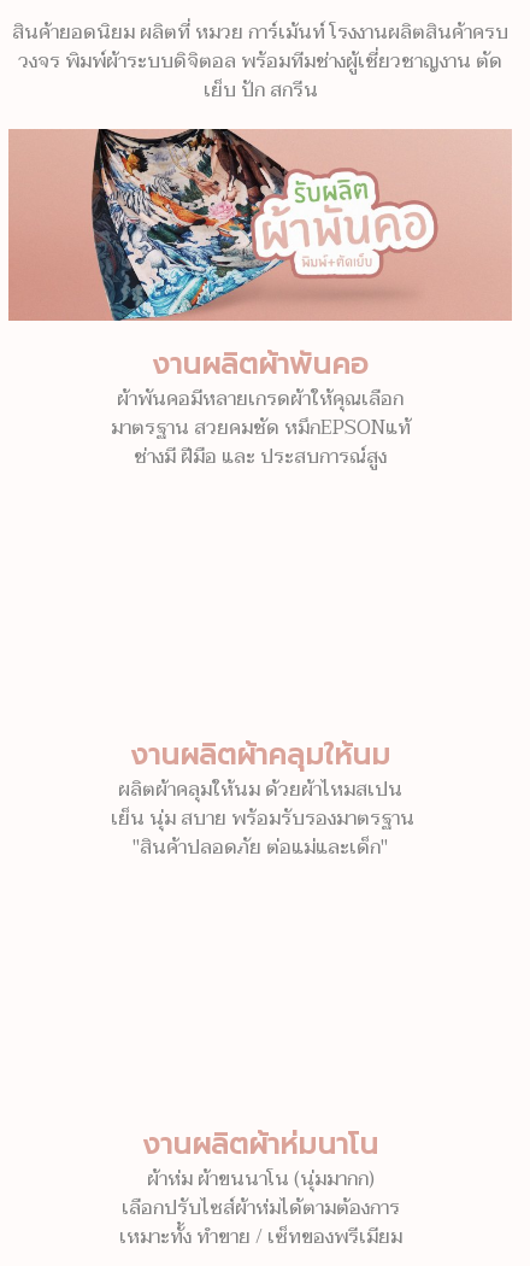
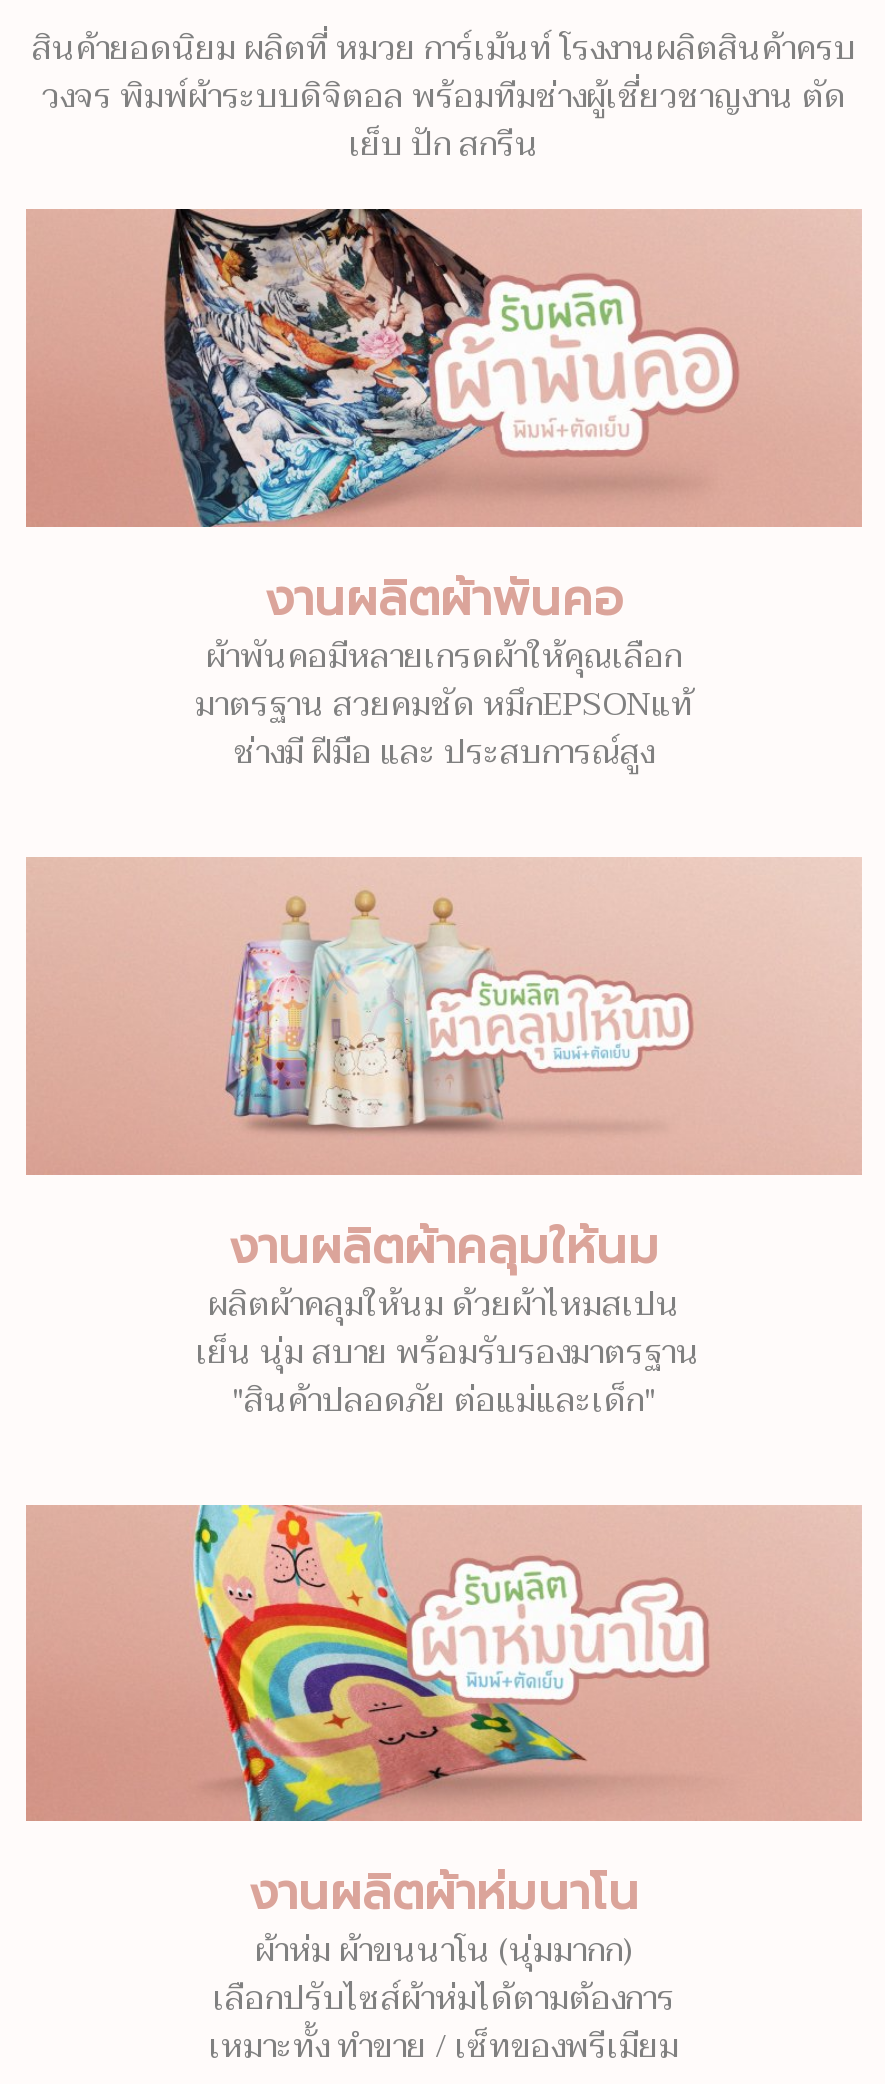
none -> [24,857,862,1177] [image]
none -> [24,1503,864,1823] [image]

